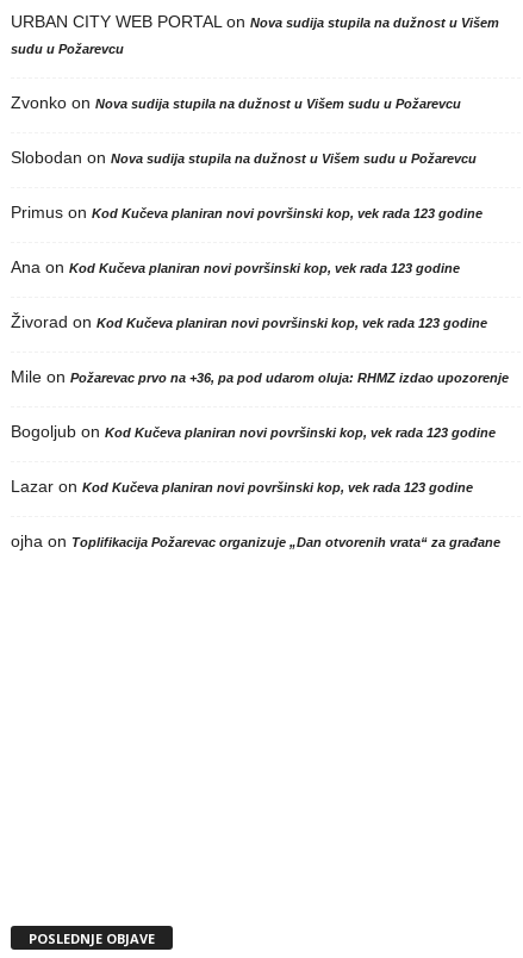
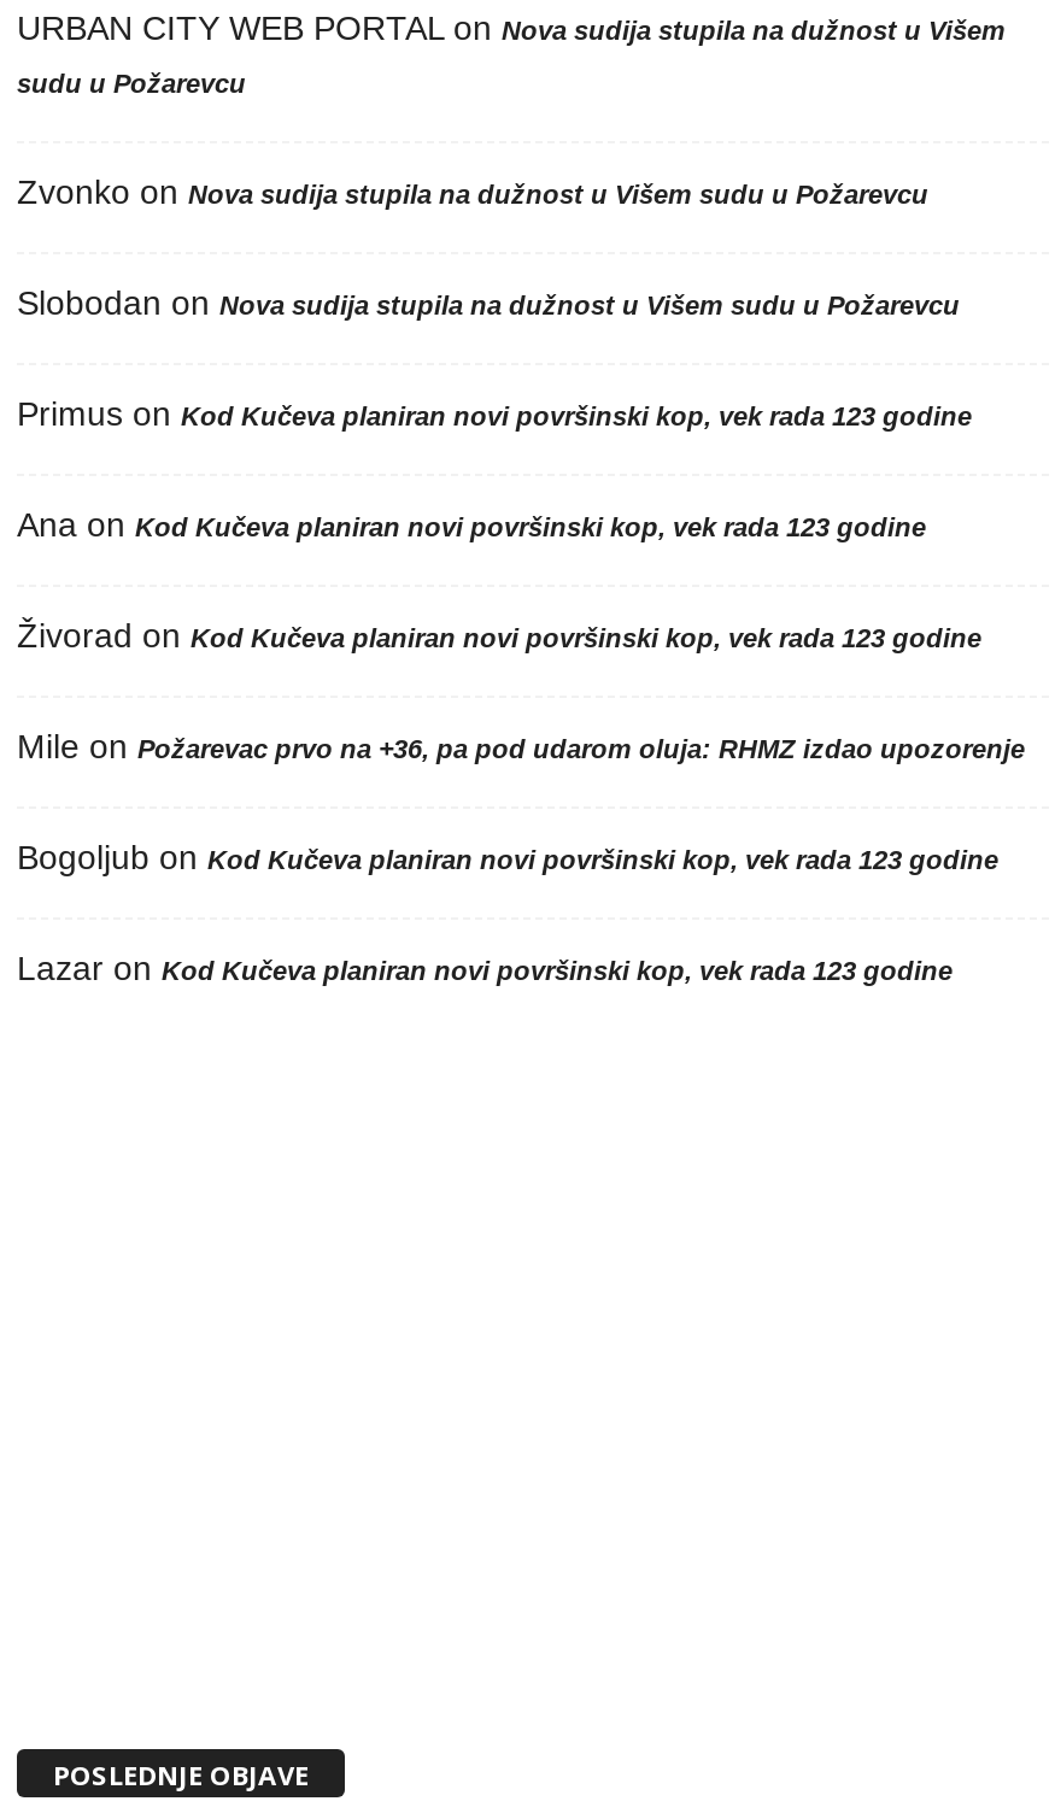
[11,531,500,550] ojha on Toplifikacija Požarevac organizuje „Dan otvorenih vrata“ za građane -> none

